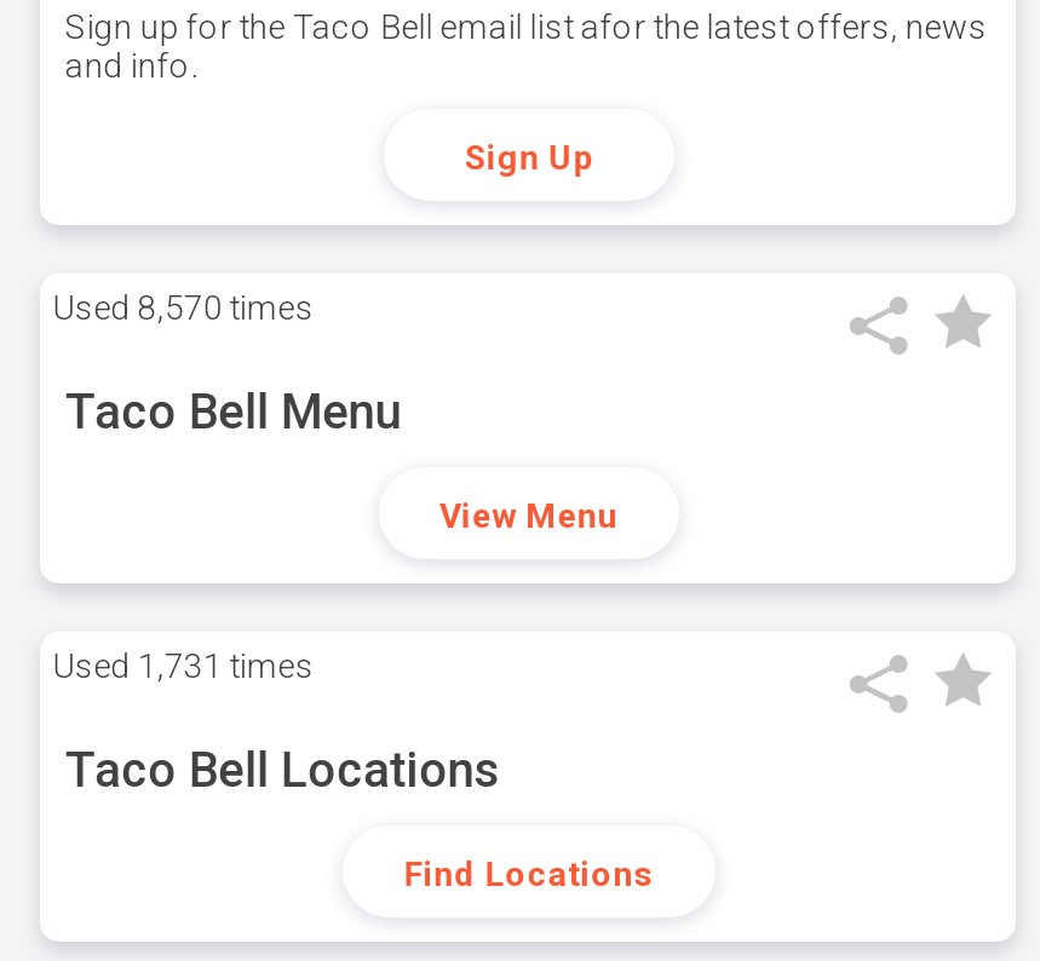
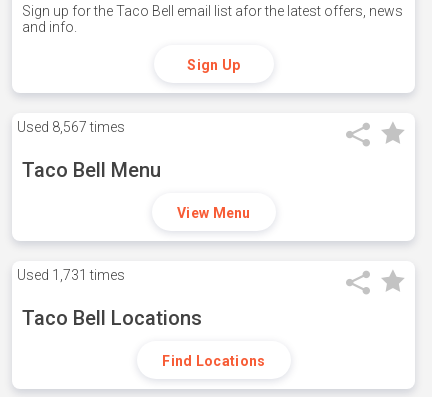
[53,288,315,327] Used 8,570 times -> [17,119,125,135] Used 8,567 times

